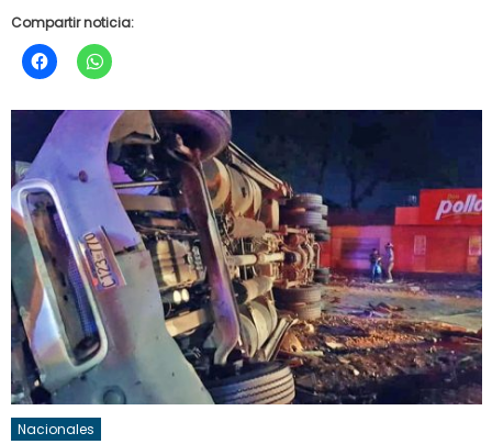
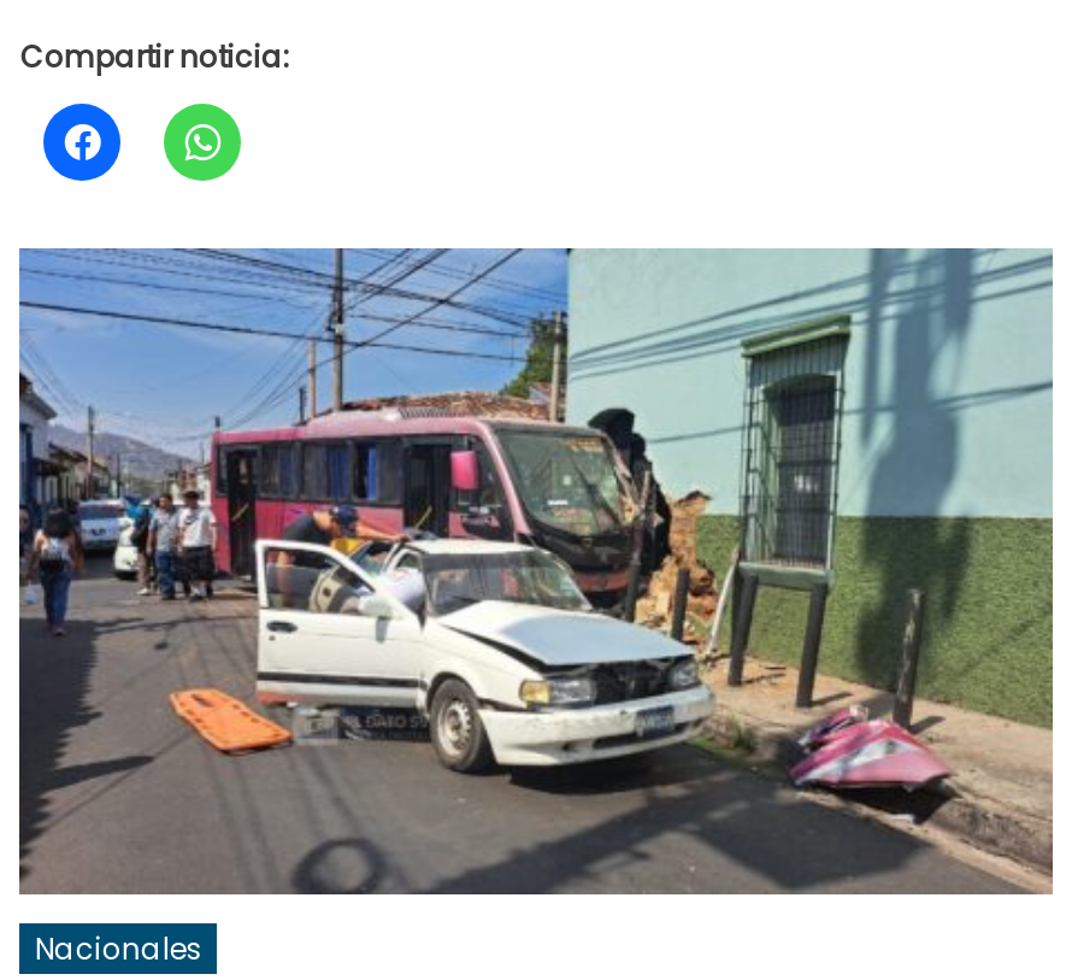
[10,109,483,406] [image] -> [17,246,1055,897] [image]

